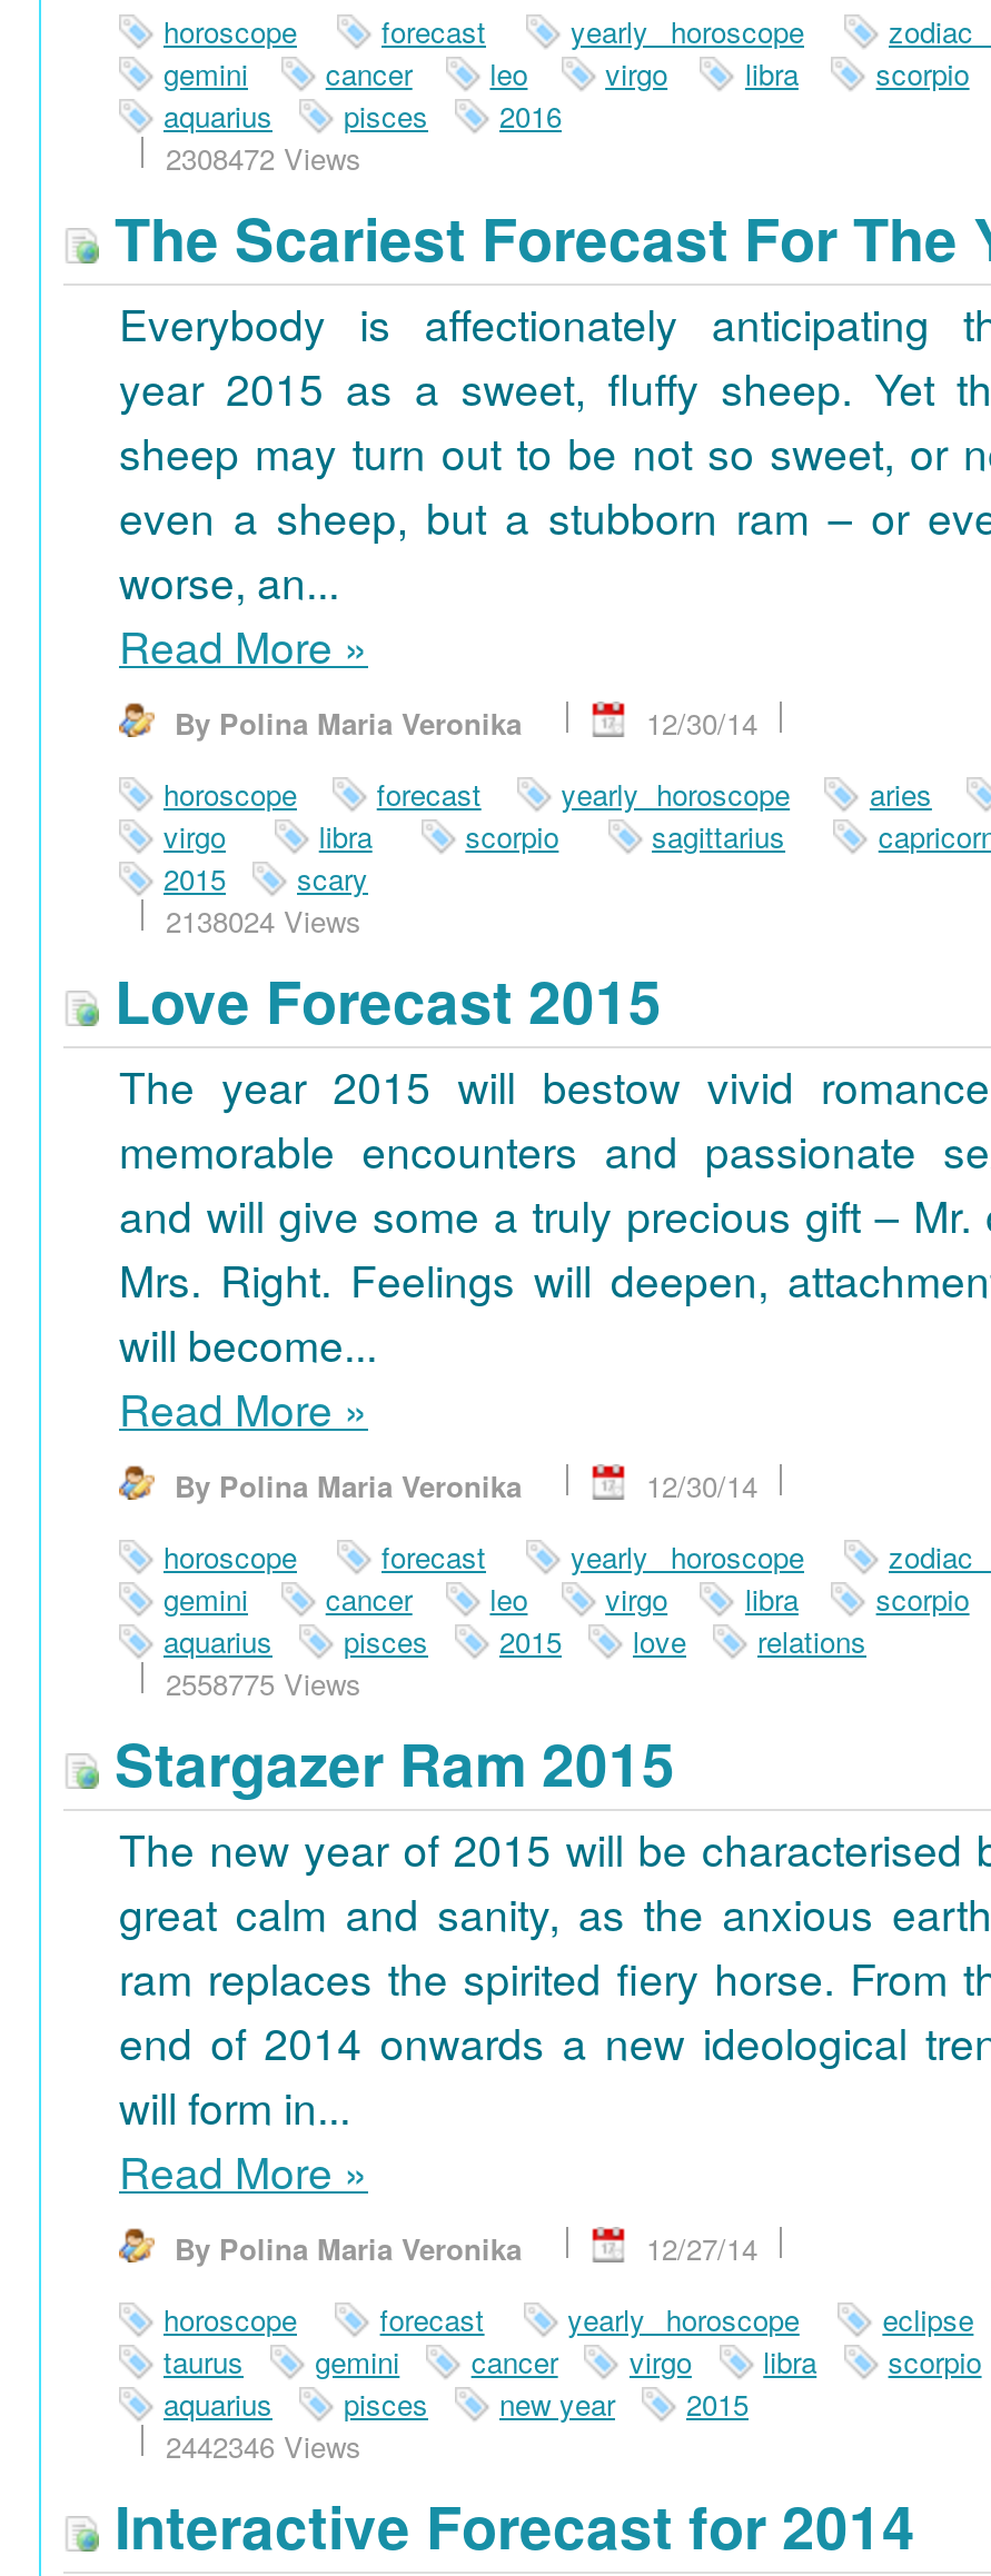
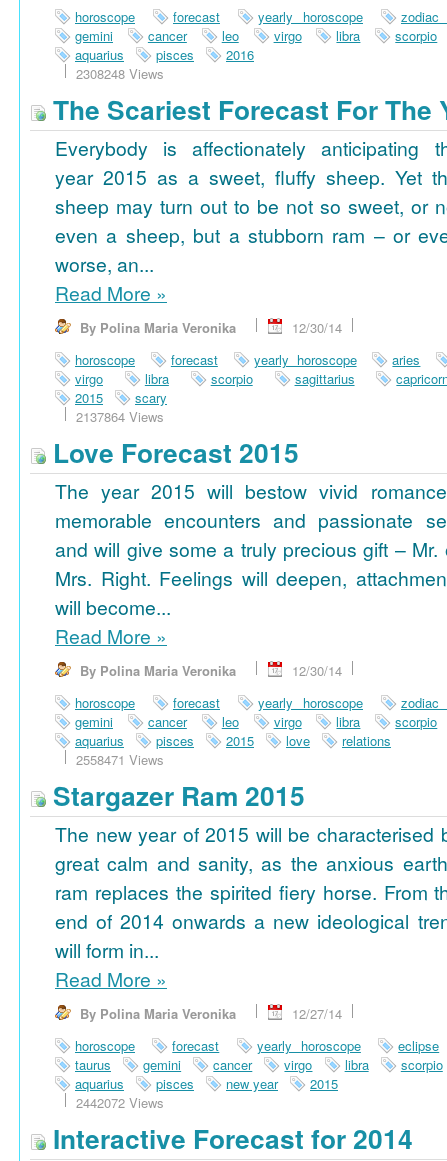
[166,137,361,179] 2308472 Views -> [76,64,164,83] 2308248 Views
[166,900,361,942] 2138024 Views -> [76,407,164,426] 2137864 Views
[166,1663,361,1705] 2558775 Views -> [76,750,164,769] 2558471 Views
[166,2426,361,2468] 2442346 Views -> [76,1093,164,1112] 2442072 Views

